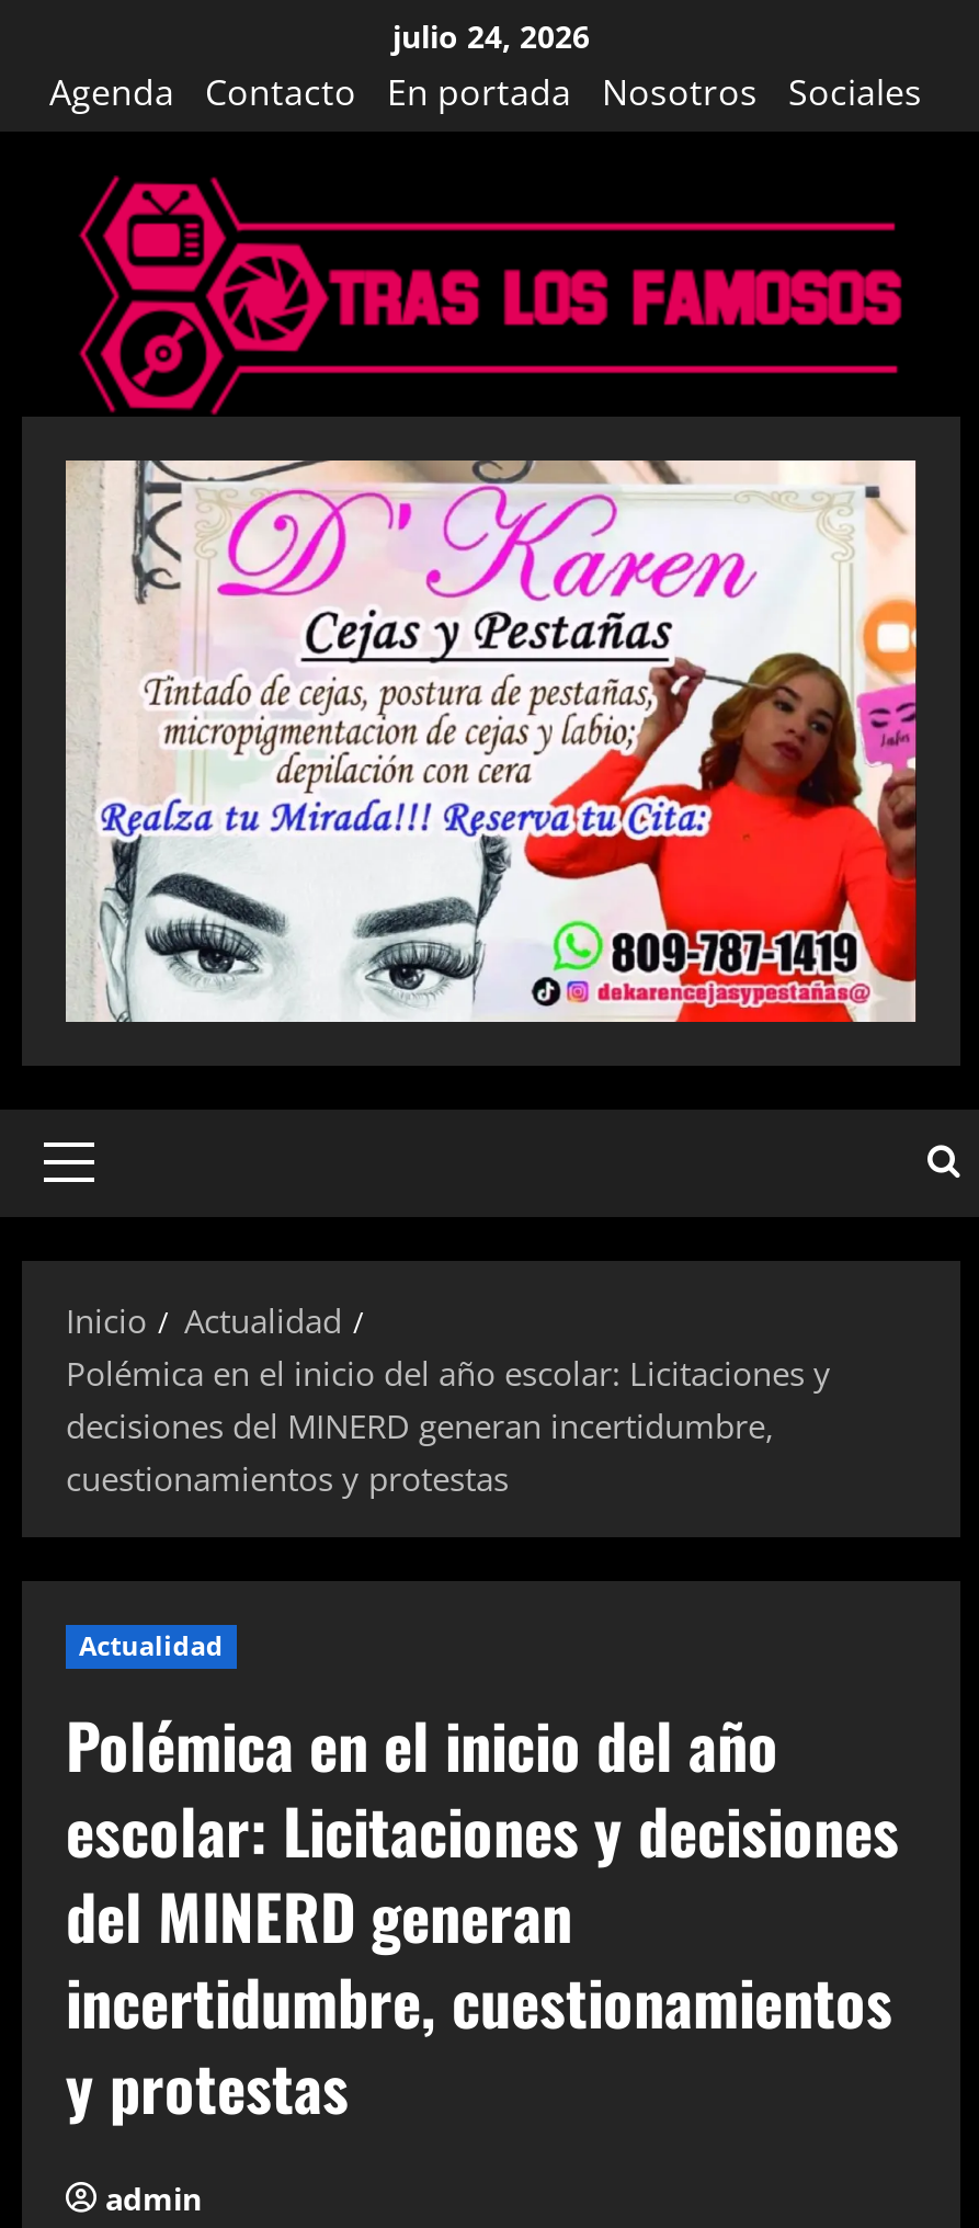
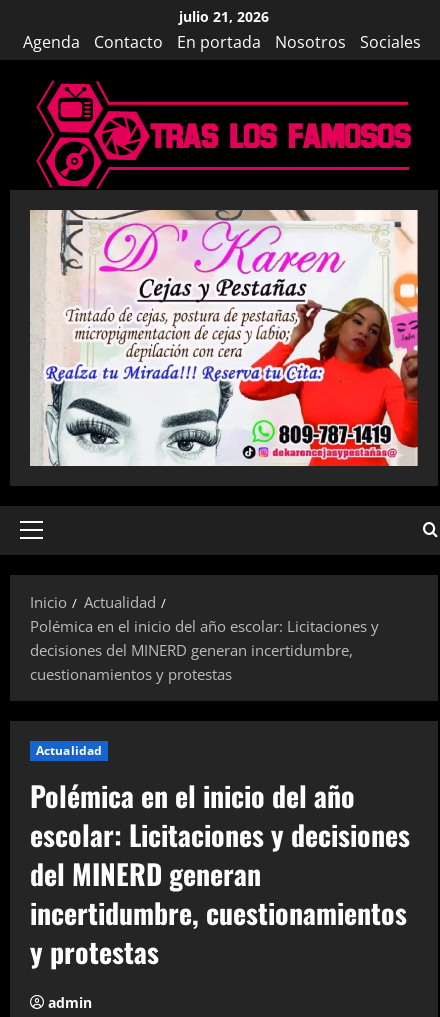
[392,15,590,57] julio 24, 2026 -> [179,7,269,26] julio 21, 2026

